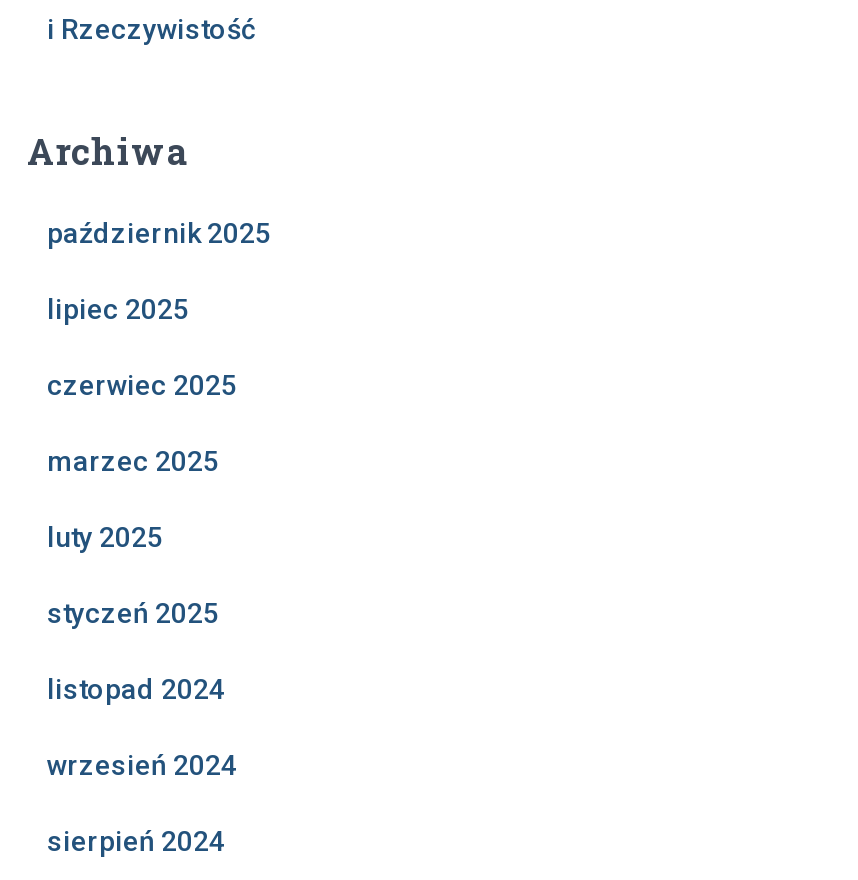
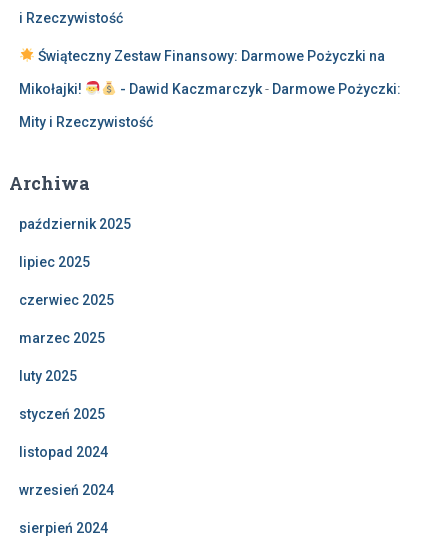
none -> [19,48,401,130] Świąteczny Zestaw Finansowy: Darmowe Pożyczki na | Mikołajki! | - Dawid Kaczmarczyk - Darmowe Pożyczki: | Mity i Rzeczywistość

